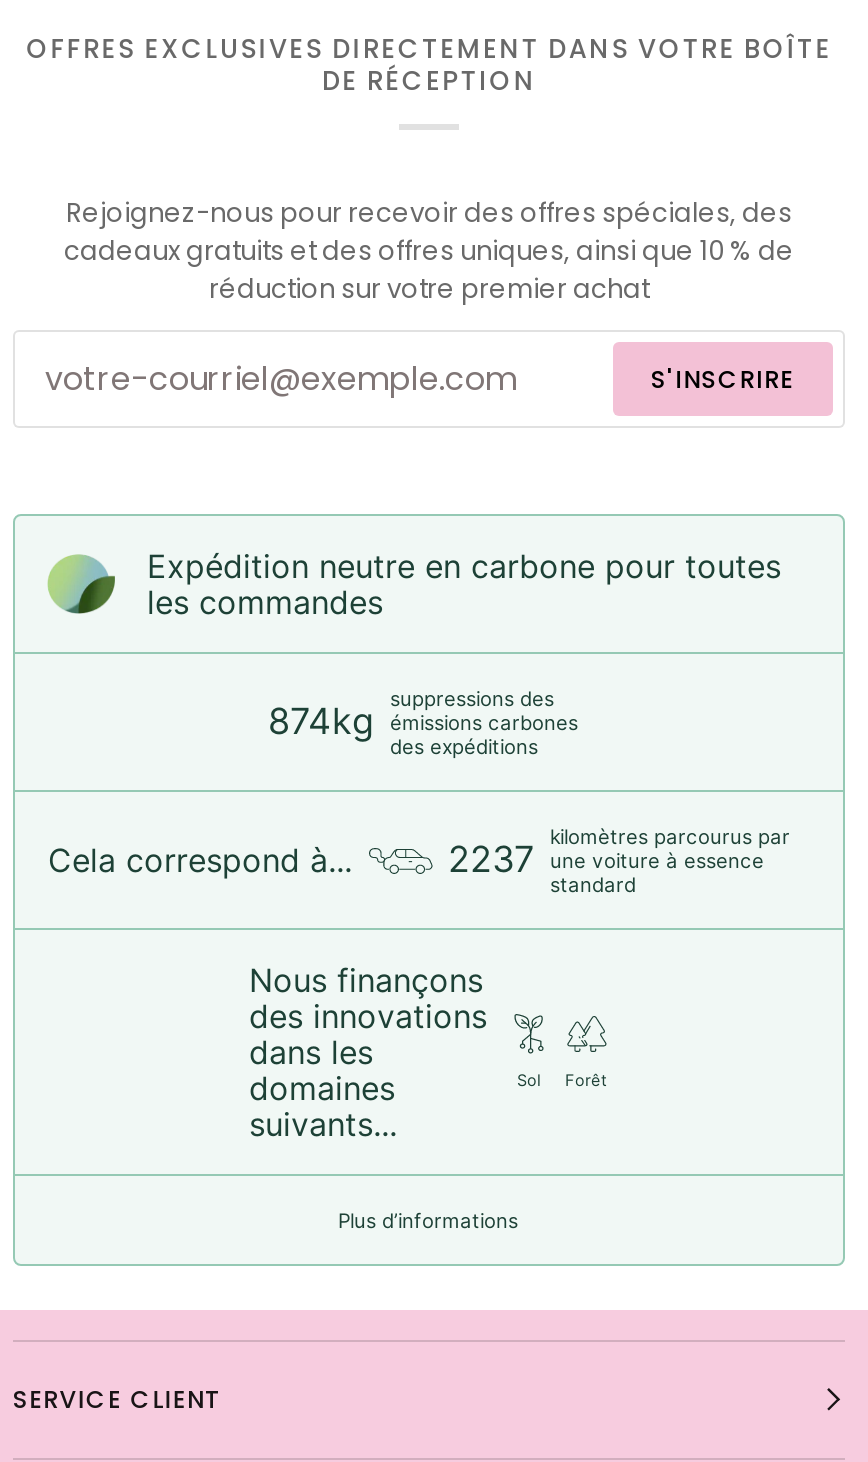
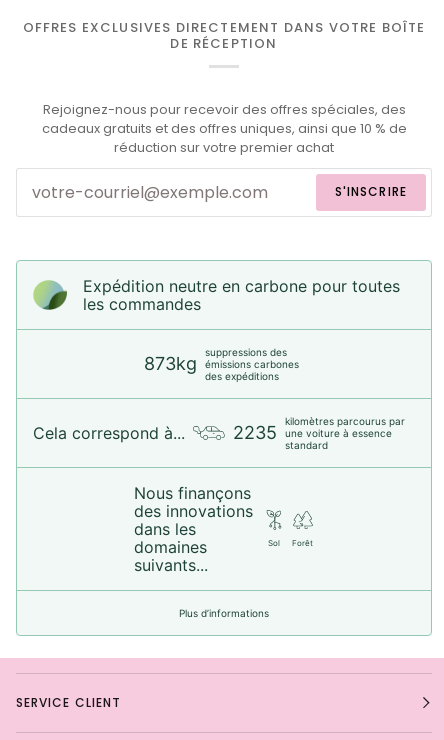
[268,700,578,742] 874kg émissions carbones -> [143,353,298,374] 873kg émissions carbones
[448,838,764,880] 2237 une voiture à essence -> [233,422,392,443] 2235 une voiture à essence

